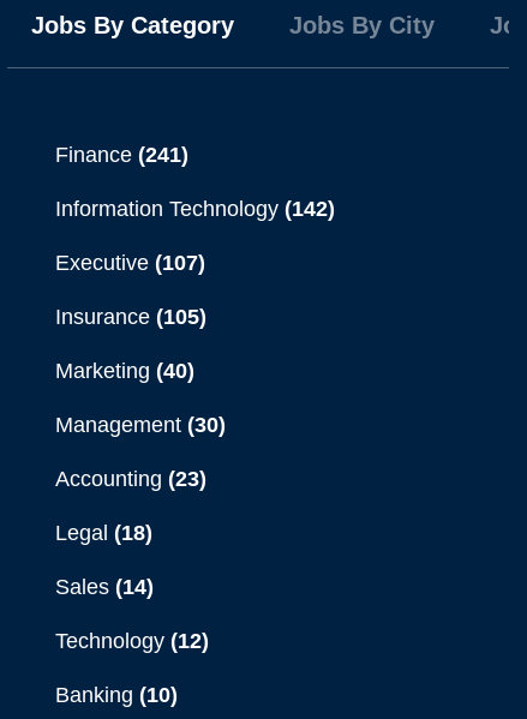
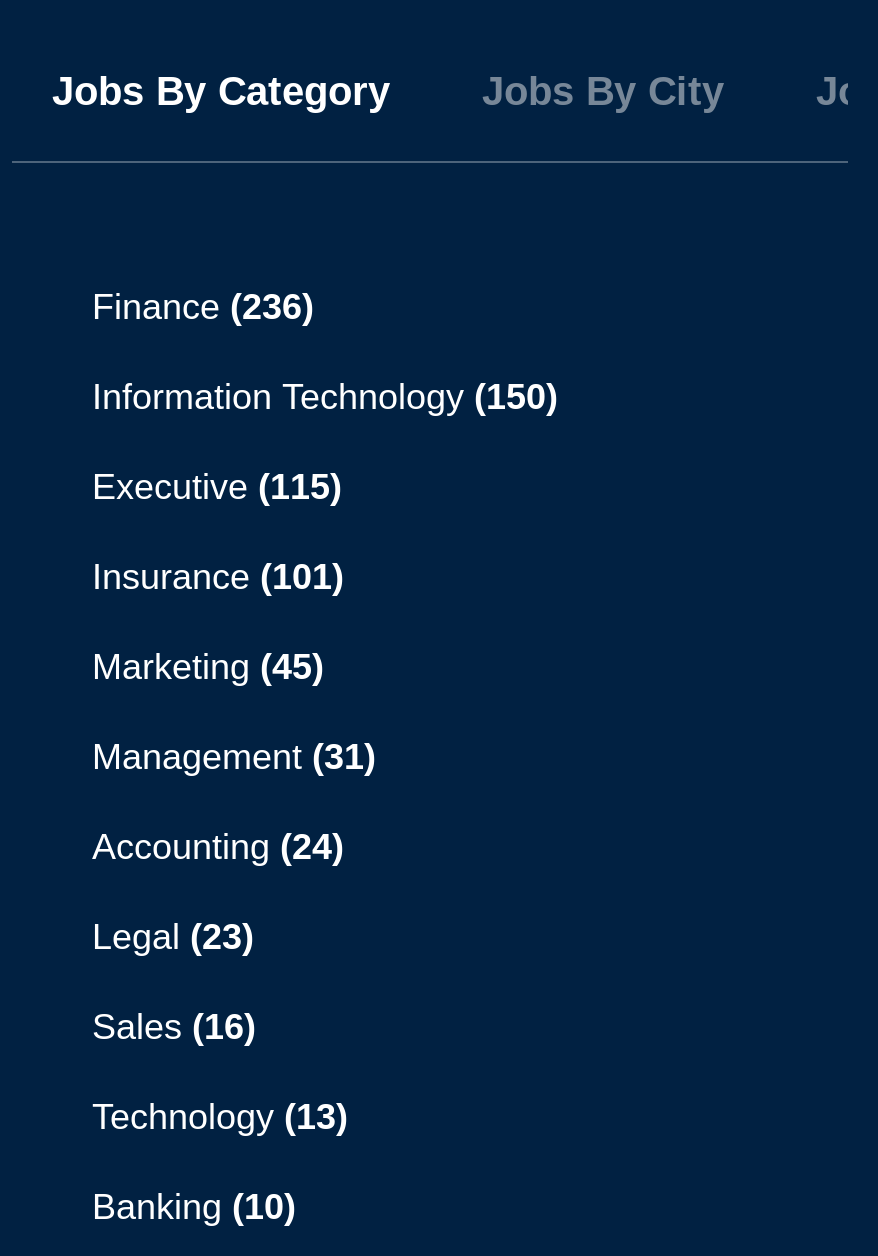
[55,143,188,167] Finance (241) -> [92,287,314,327] Finance (236)
[55,197,335,221] Information Technology (142) -> [92,377,558,417] Information Technology (150)
[55,251,205,275] Executive (107) -> [92,467,342,507] Executive (115)
[55,305,206,329] Insurance (105) -> [92,557,344,597] Insurance (101)
[55,359,194,383] Marketing (40) -> [92,647,324,687] Marketing (45)
[55,413,226,437] Management (30) -> [92,737,376,777] Management (31)
[55,467,206,491] Accounting (23) -> [92,827,344,867] Accounting (24)
[55,521,152,545] Legal (18) -> [92,917,254,957] Legal (23)
[55,575,154,599] Sales (14) -> [92,1007,256,1047] Sales (16)
[55,629,209,653] Technology (12) -> [92,1097,348,1137] Technology (13)

